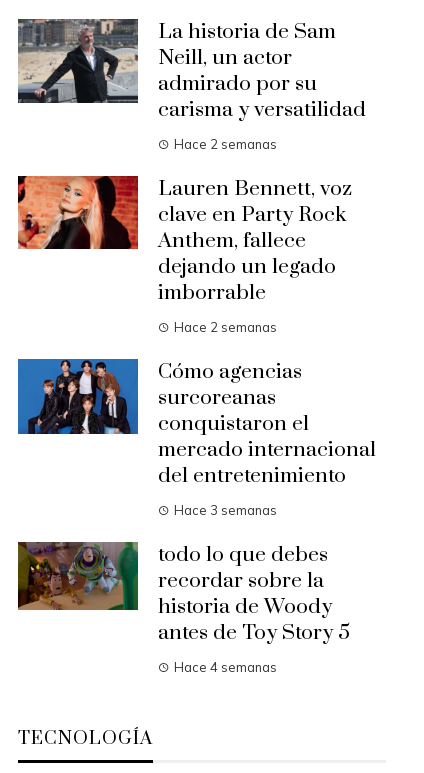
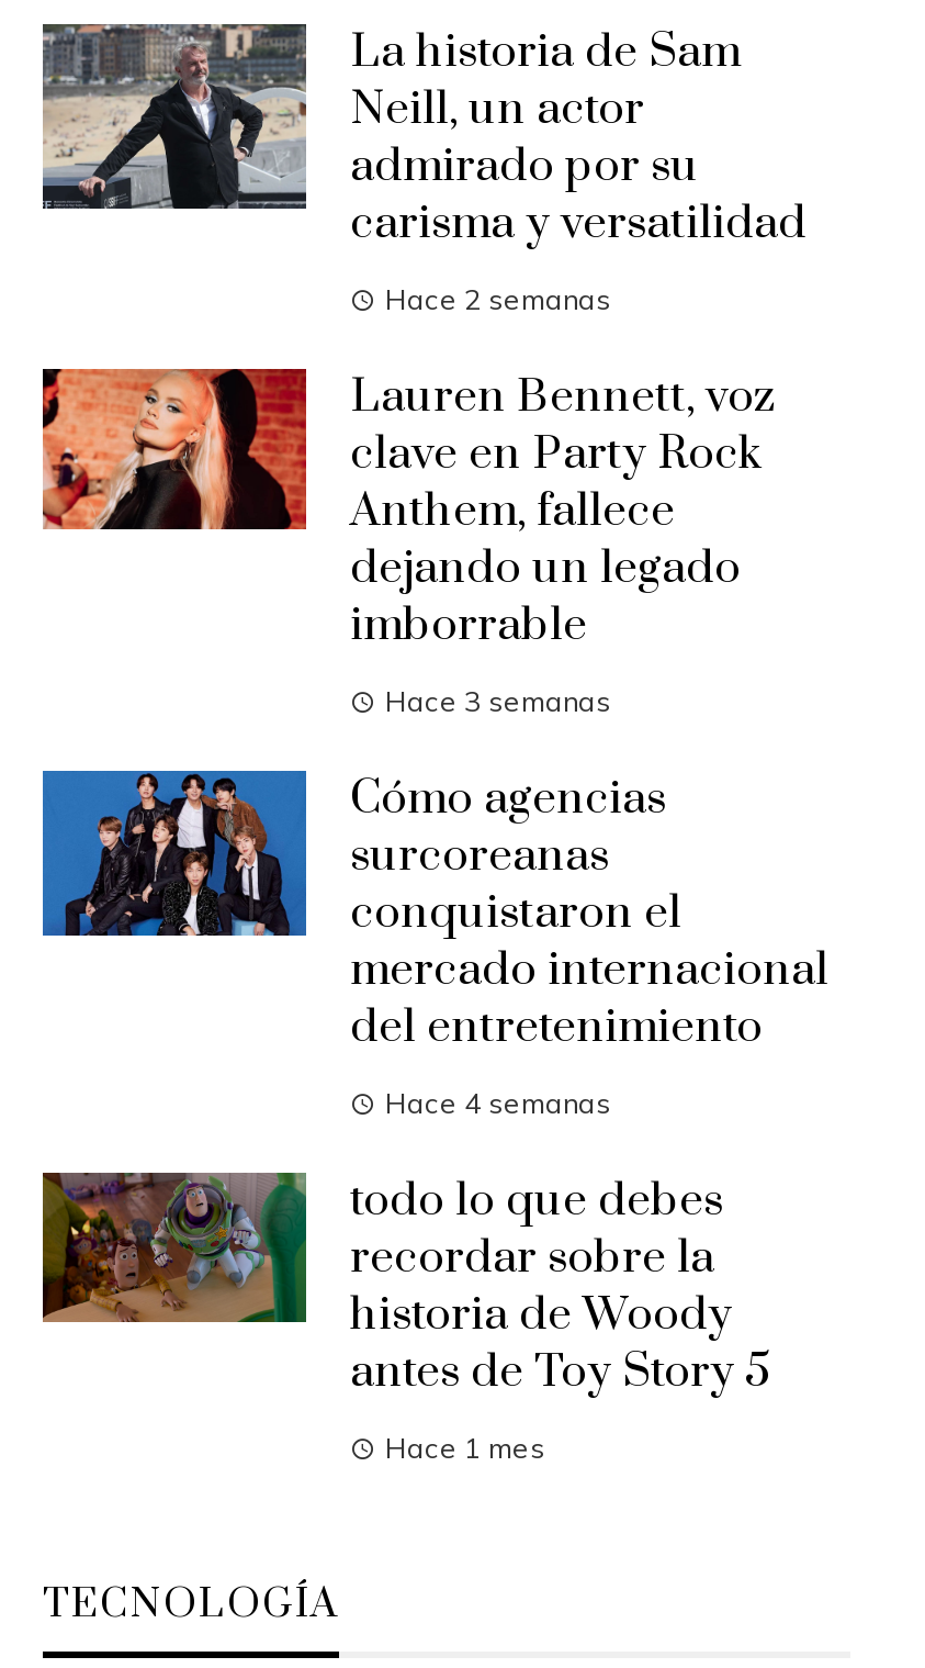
[174,319,277,335] Hace 2 semanas -> [385,683,611,719] Hace 3 semanas
[174,502,277,518] Hace 3 semanas -> [385,1085,611,1120] Hace 4 semanas
[174,659,277,675] Hace 4 semanas -> [385,1430,545,1465] Hace 1 mes

